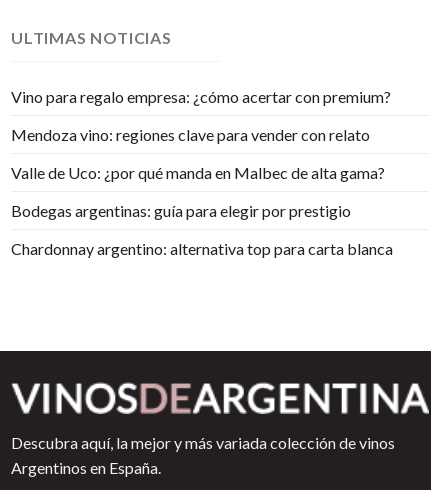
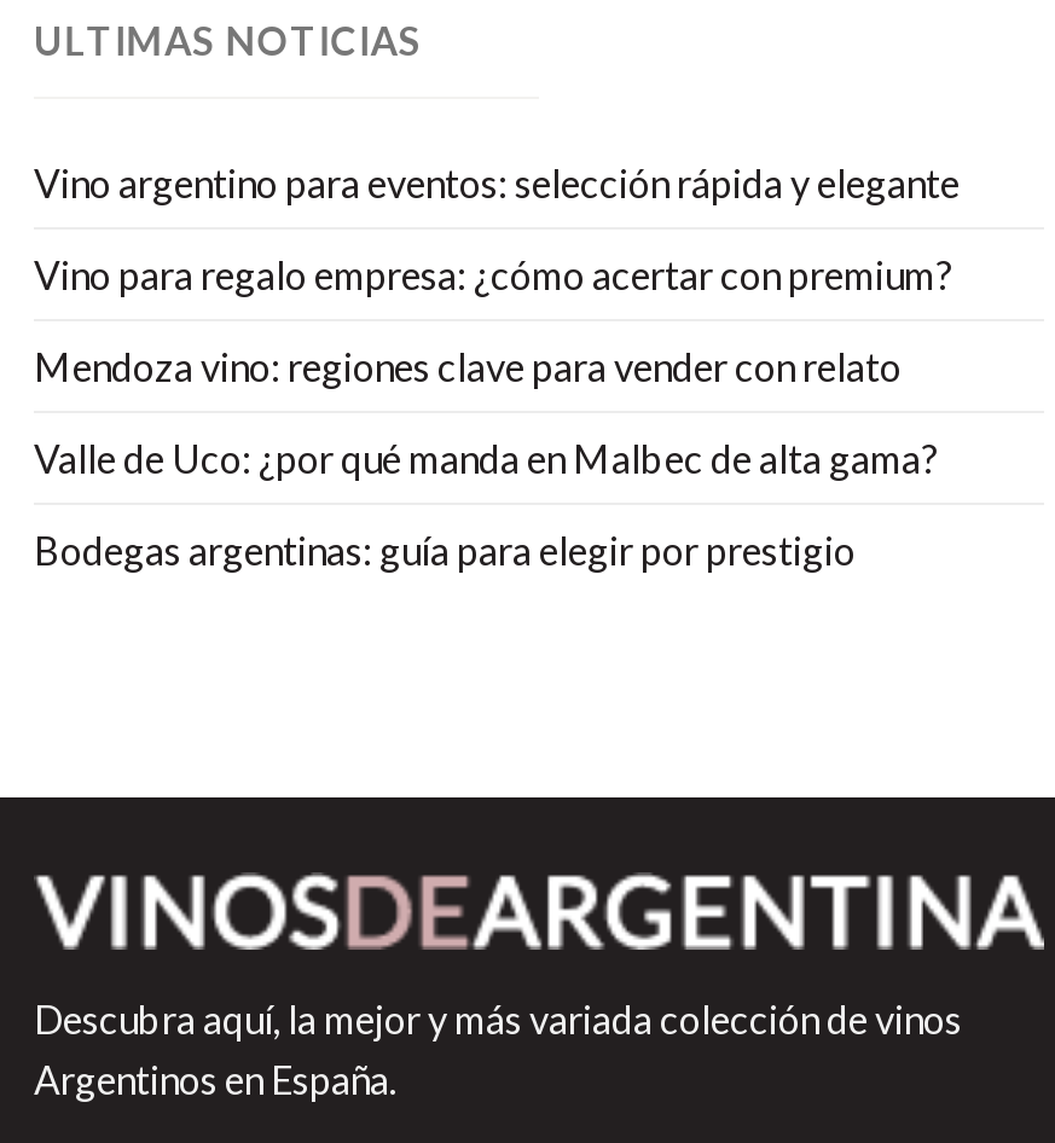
none -> [34,159,960,205] Vino argentino para eventos: selección rápida y elegante
moved [11,87,391,220] -> [34,251,952,572]: Vino para regalo empresa: ¿cómo acertar con premium? | Mendoza vino: regiones clave para vender con relato | Valle de Uco: ¿por qué manda en Malbec de alta gama? | Bodegas argentinas: guía para elegir por prestigio
[11,239,393,258] Chardonnay argentino: alternativa top para carta blanca -> none

